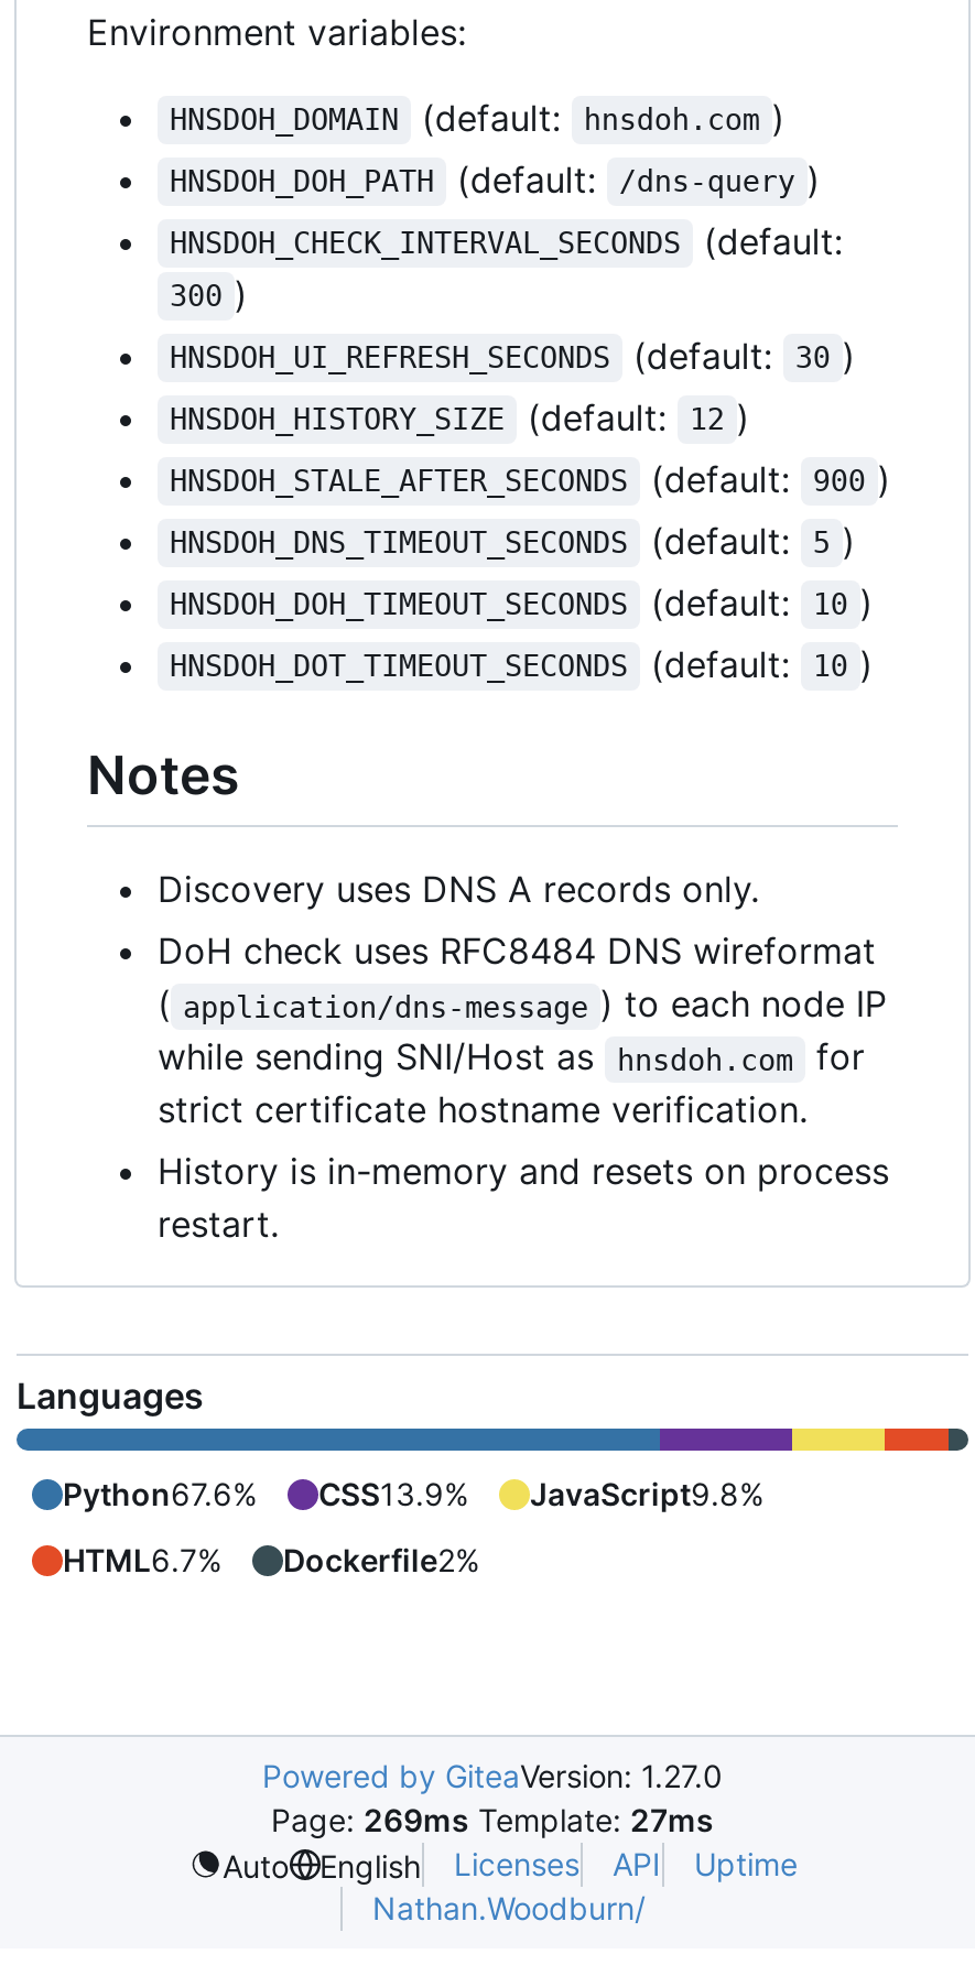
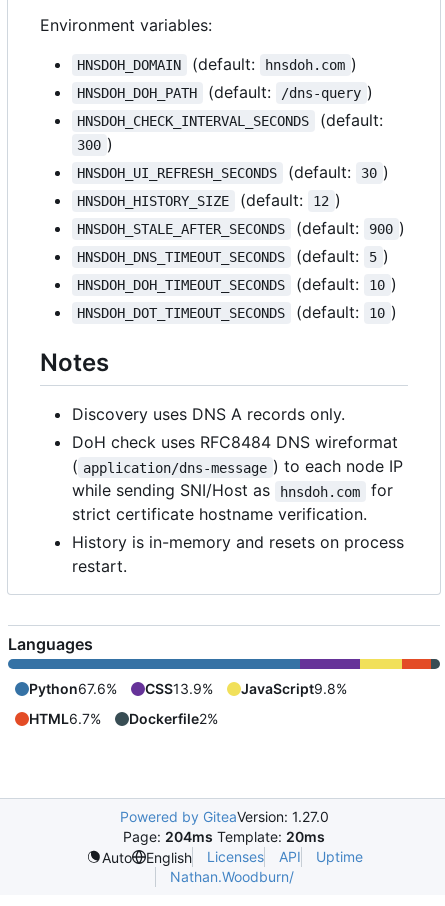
[271,1802,714,1839] Page: 269ms Template: 27ms -> [123,828,325,845] Page: 204ms Template: 20ms

